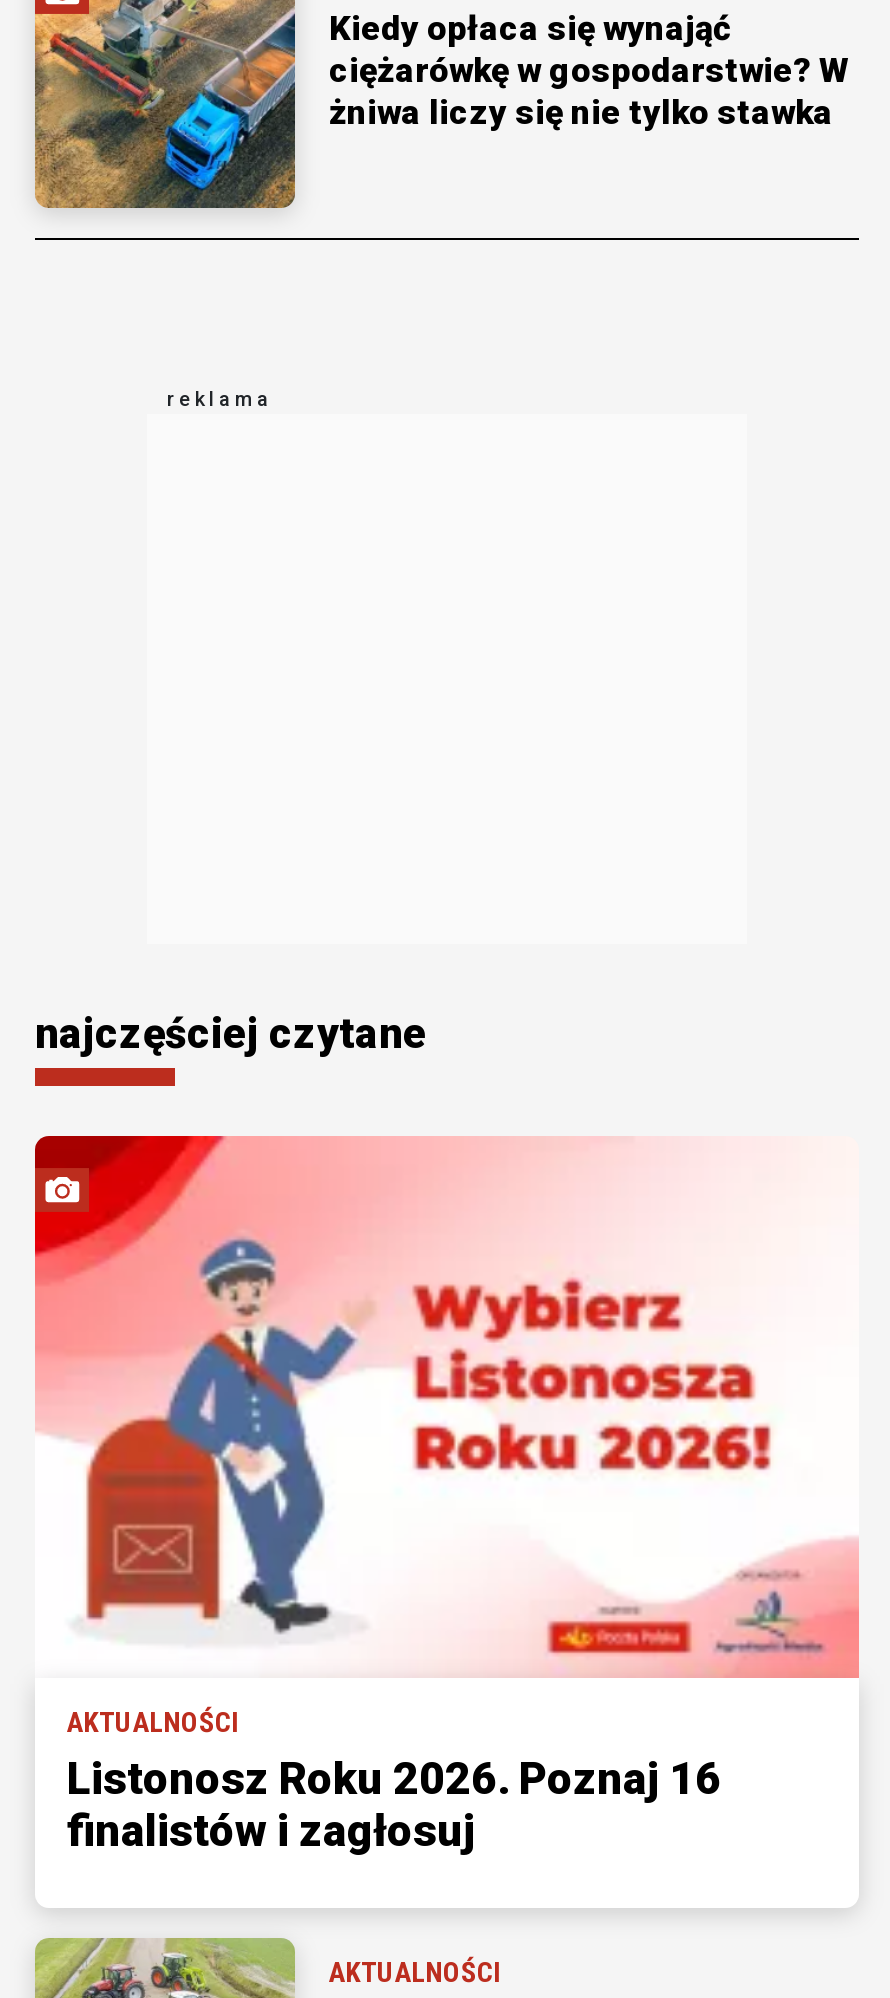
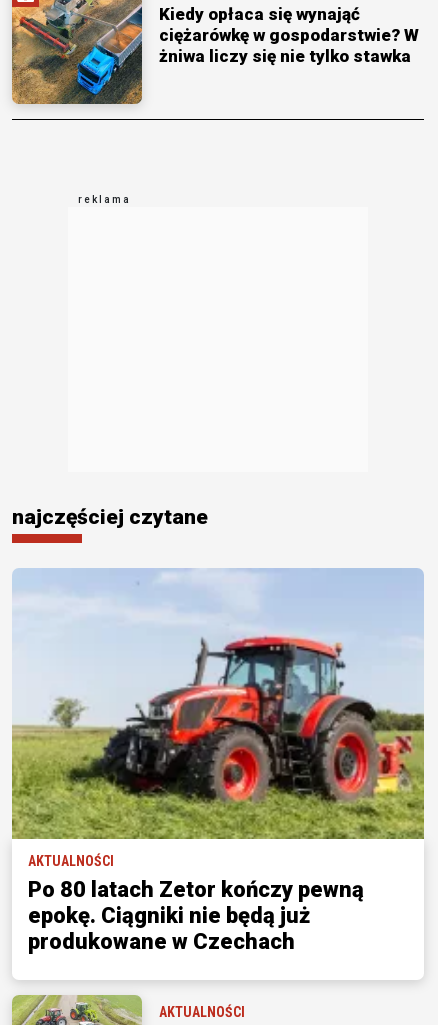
[33,1134,859,1856] [image] | Listonosz Roku 2026. Poznaj 16 | finalistów i zagłosuj -> [11,568,425,954] [image] | Po 80 latach Zetor kończy pewną | epokę. Ciągniki nie będą już | produkowane w Czechach

